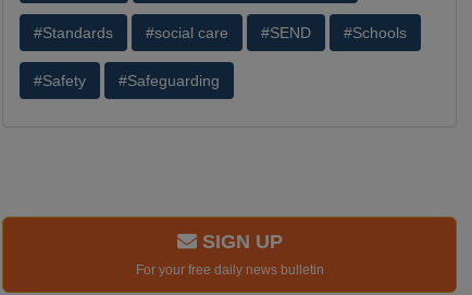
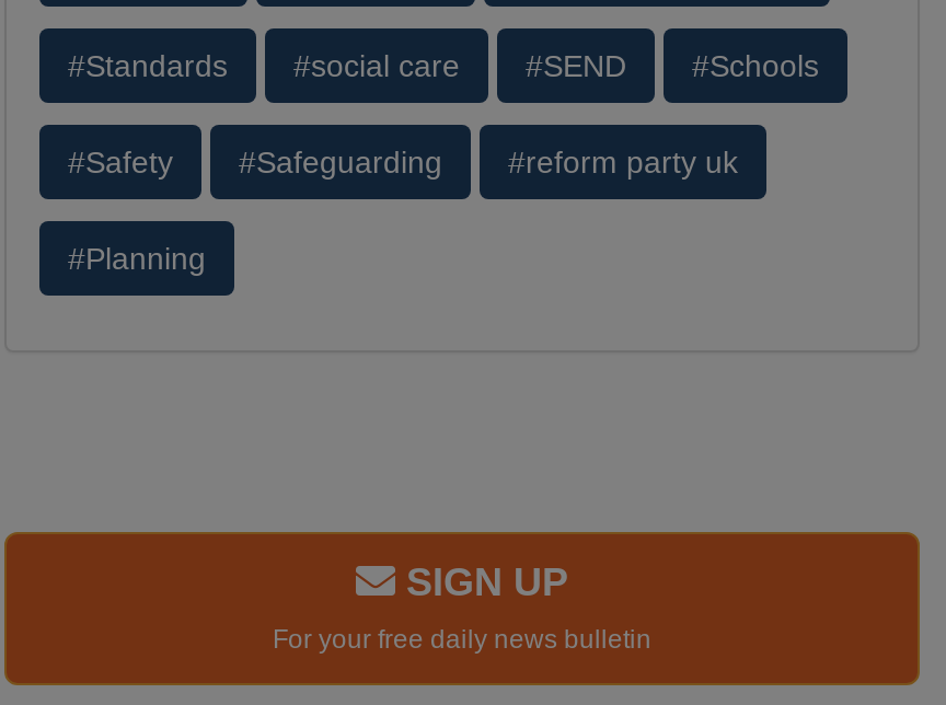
none -> [68,145,738,276] #reform party uk | #Planning

